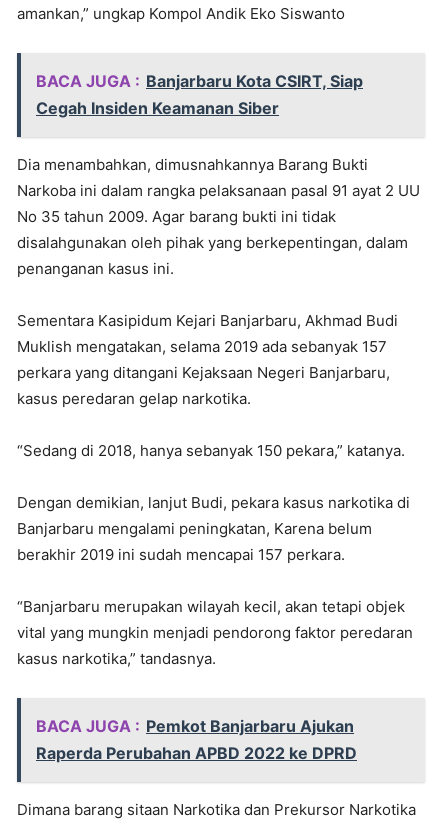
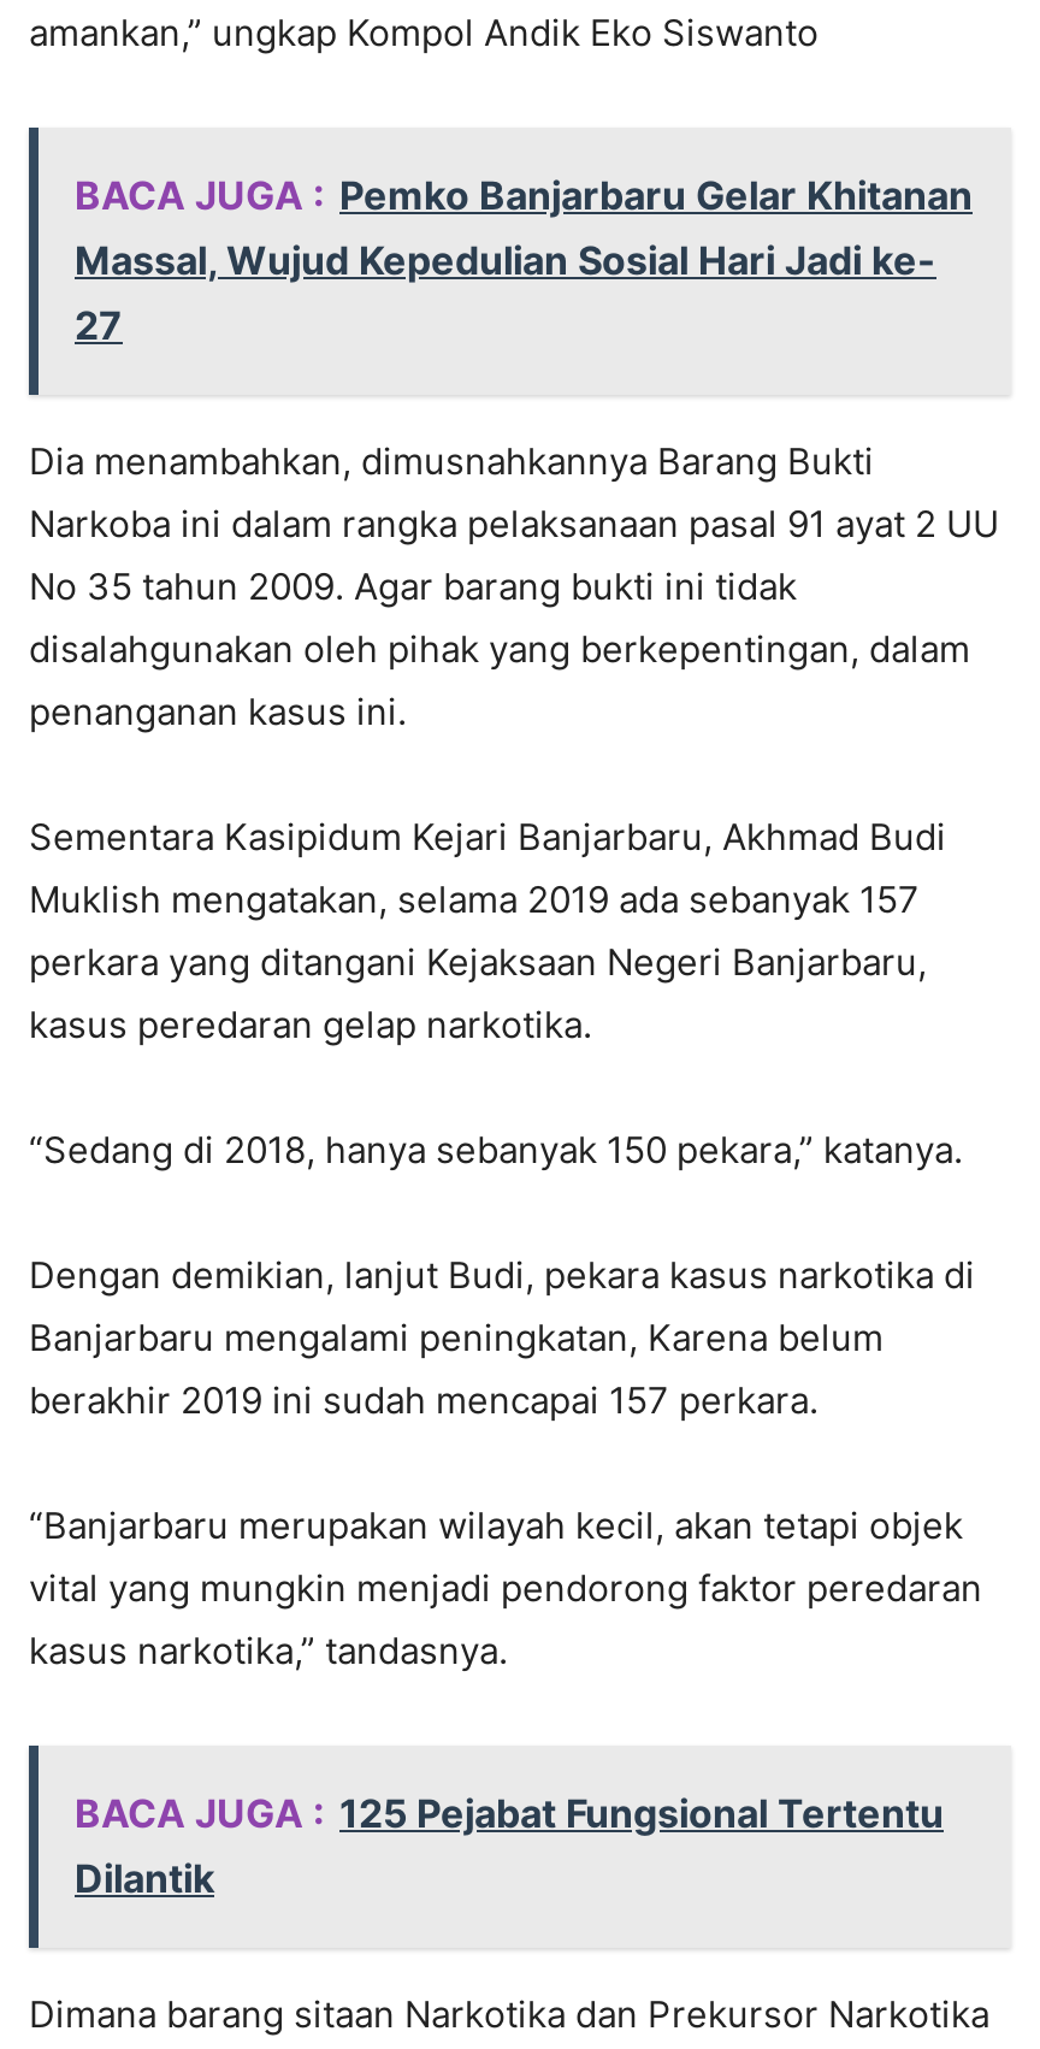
[36,71,363,118] BACA JUGA : Banjarbaru Kota CSIRT, Siap | Cegah Insiden Keamanan Siber -> [75,171,973,349] BACA JUGA : Pemko Banjarbaru Gelar Khitanan | Massal, Wujud Kepedulian Sosial Hari Jadi ke- | 27
[36,716,357,763] BACA JUGA : Pemkot Banjarbaru Ajukan | Raperda Perubahan APBD 2022 ke DPRD -> [75,1789,944,1902] BACA JUGA : 125 Pejabat Fungsional Tertentu | Dilantik

